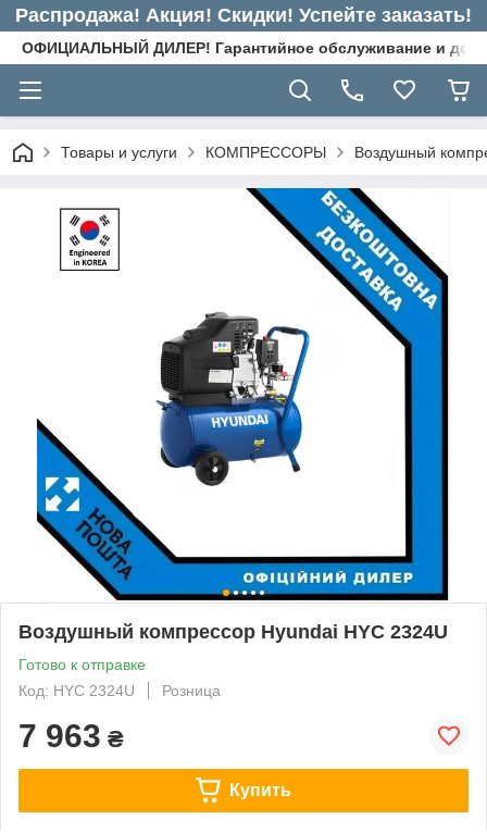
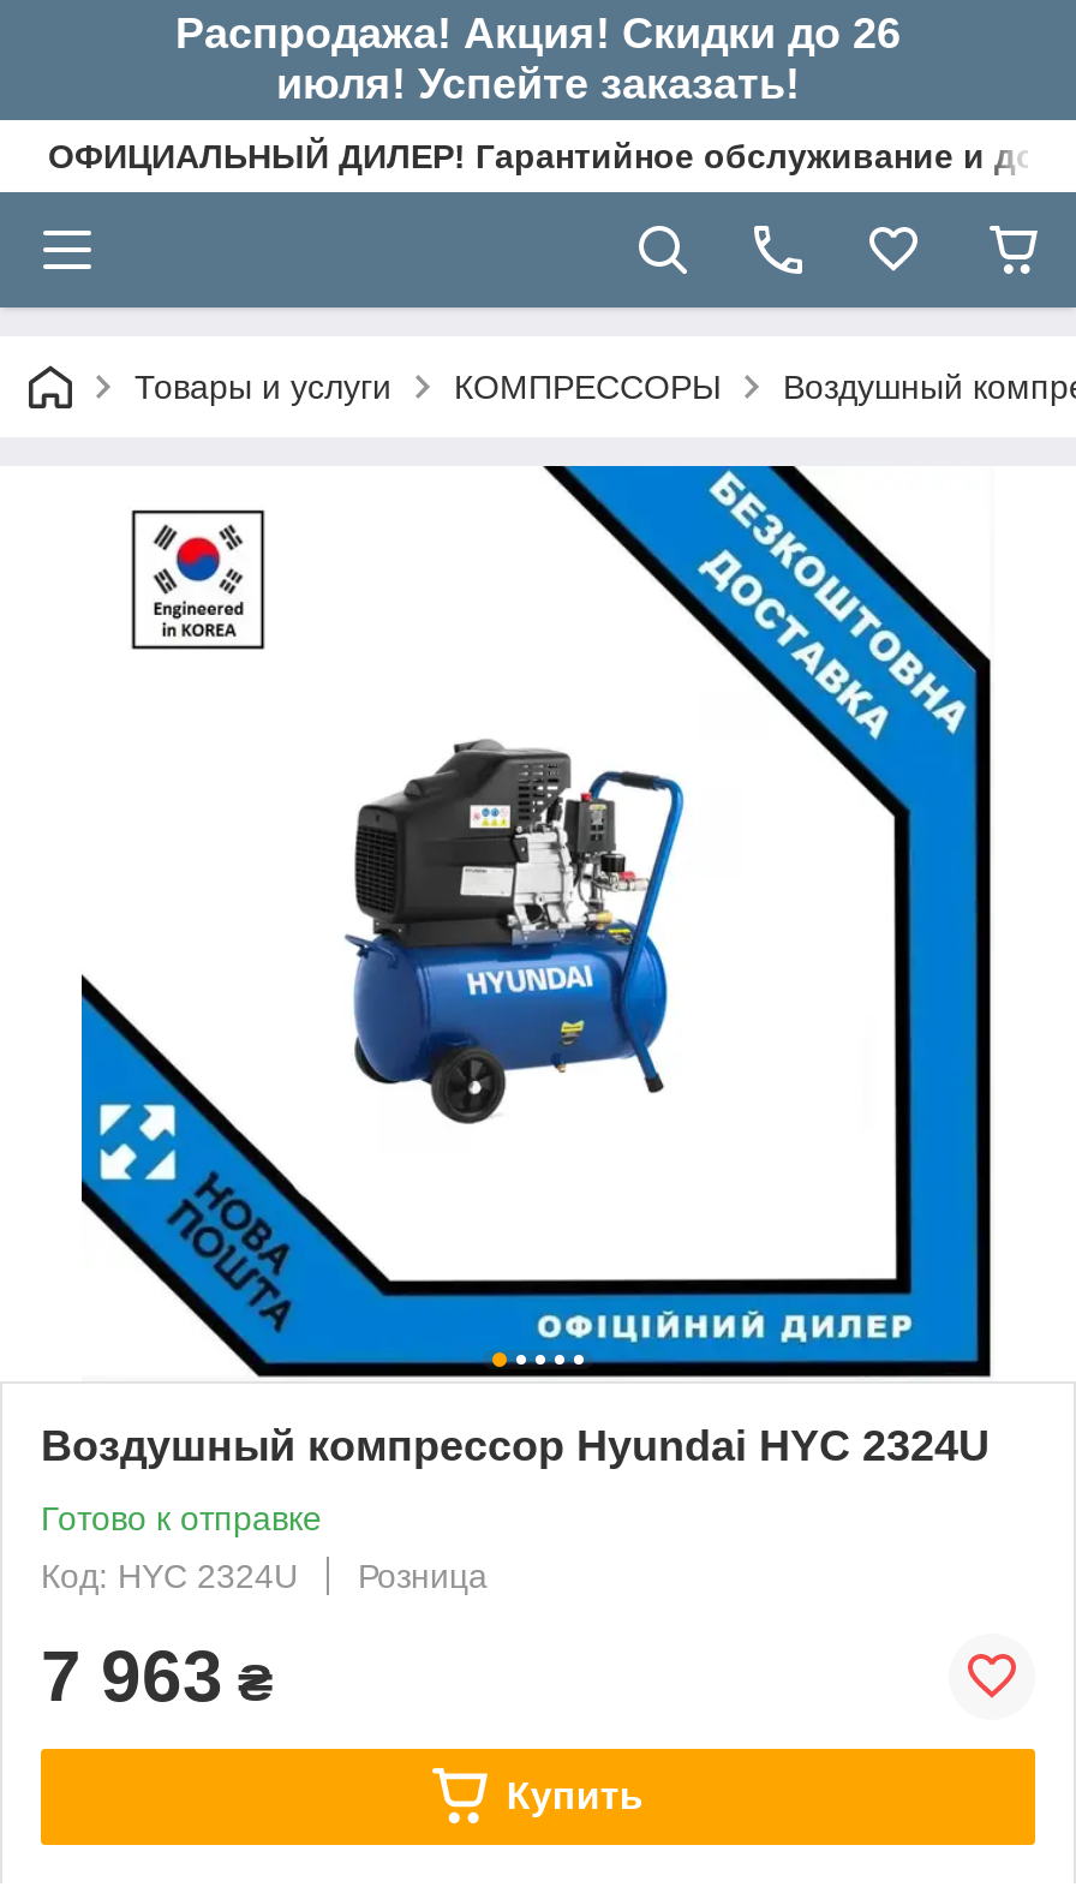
[15,4,472,26] Распродажа! Акция! Скидки! Успейте заказать! -> [175,10,901,108] Распродажа! Акция! Скидки до 26 | июля! Успейте заказать!

